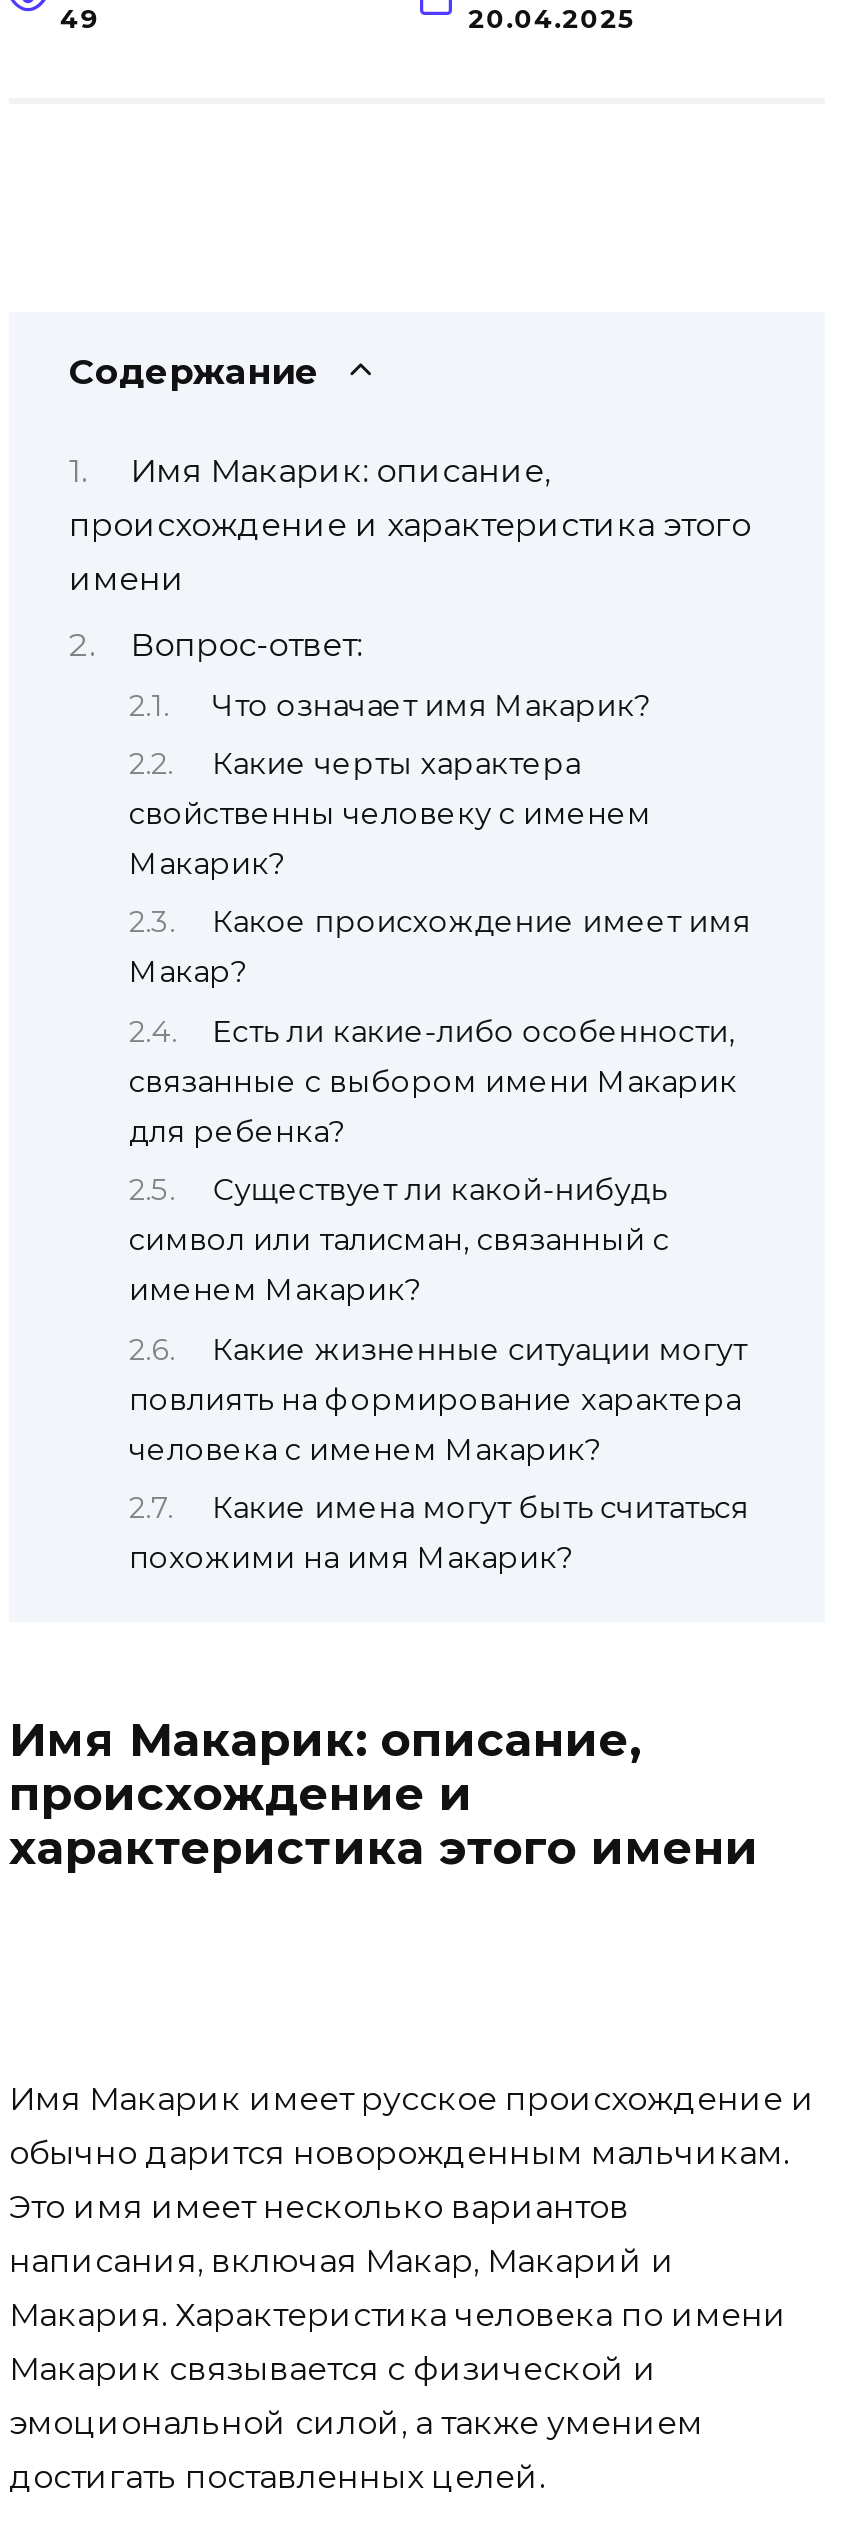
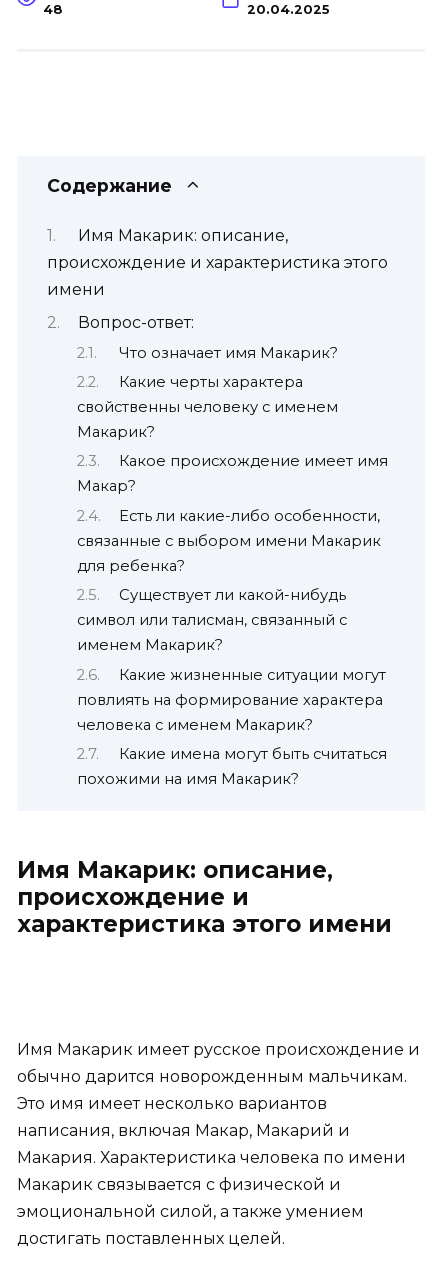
[60,5,98,35] 49 -> [43,2,63,17] 48

